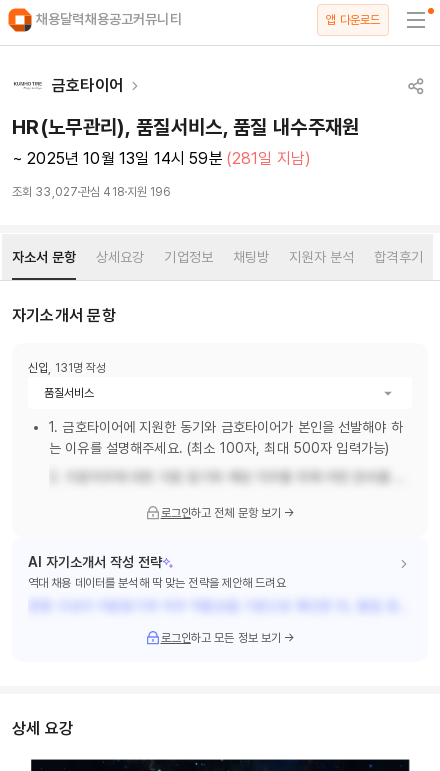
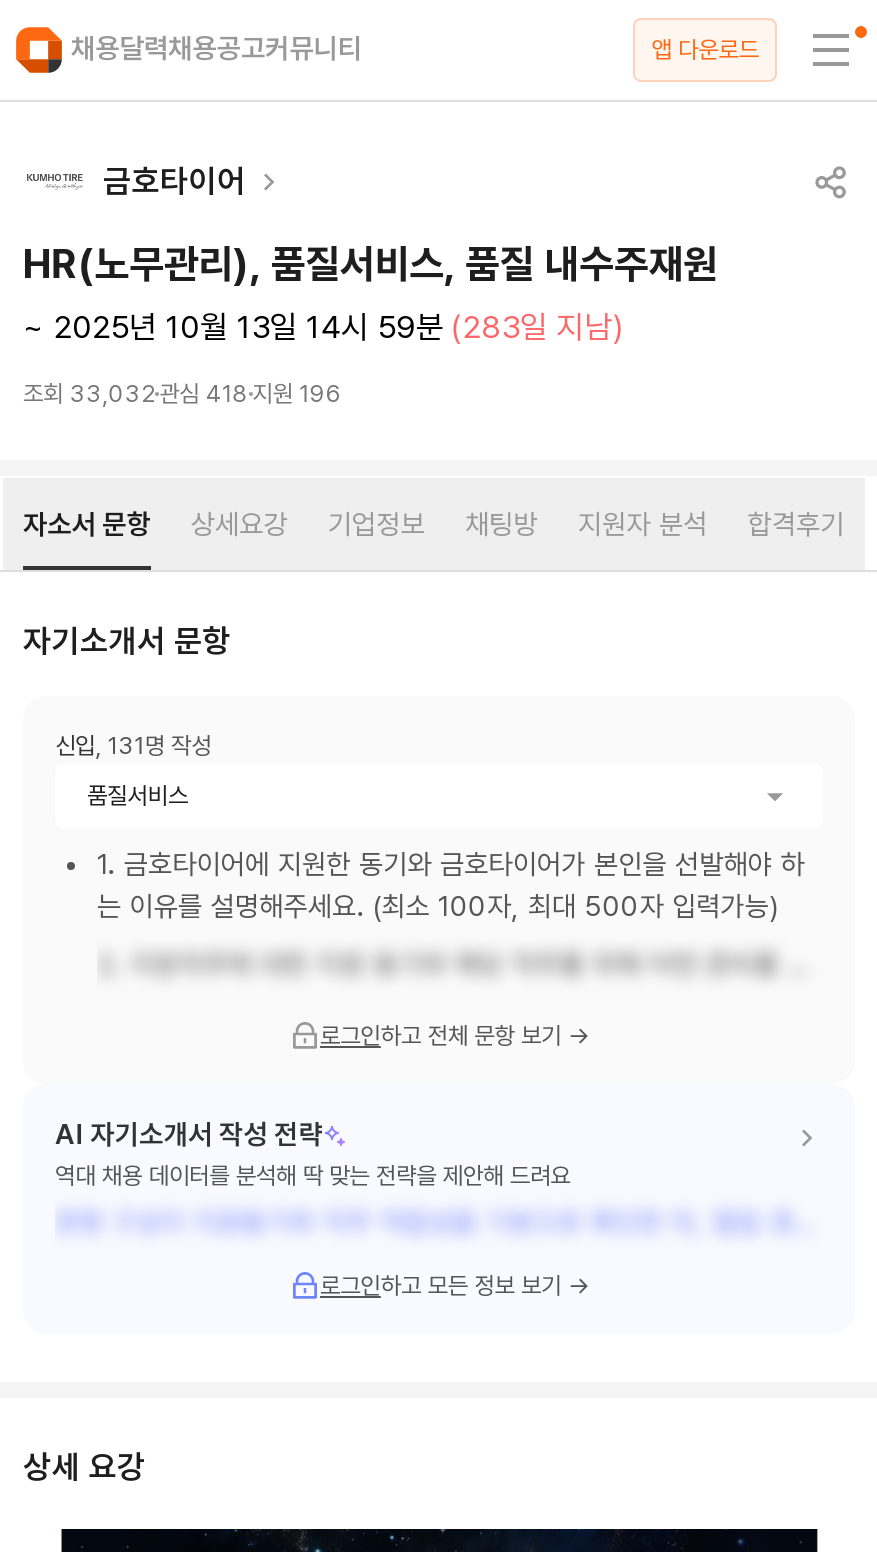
[12,149,311,168] ~ 2025년 10월 13일 14시 59분 (281일 지남) -> [23,308,625,346] ~ 2025년 10월 13일 14시 59분 (283일 지남)
[12,185,172,199] 조회 33,027 관심 418 지원 196 -> [23,380,342,408] 조회 33,032 관심 418 지원 196

